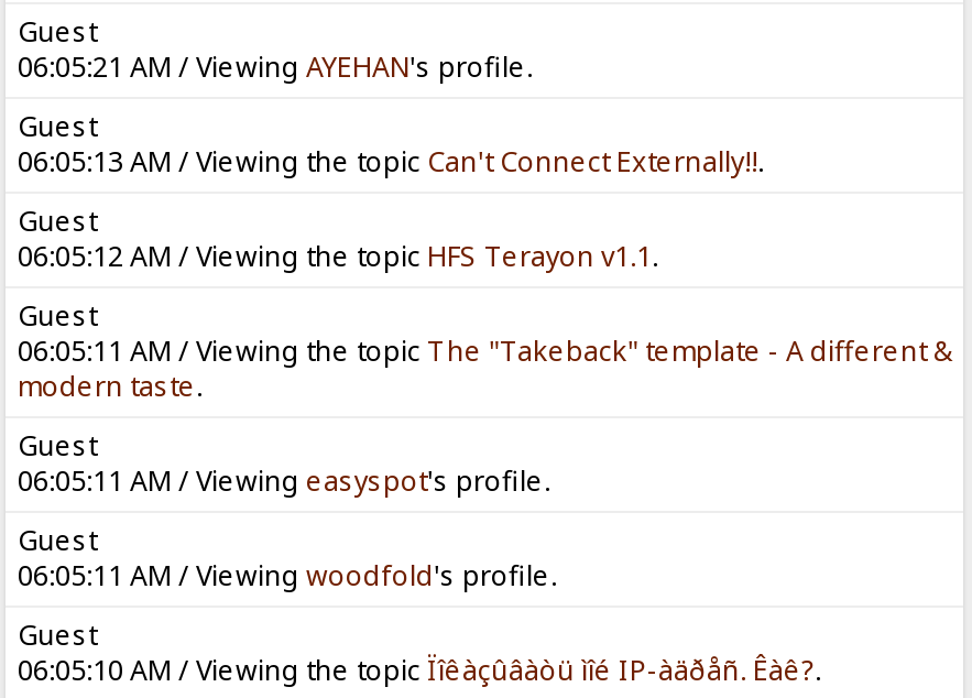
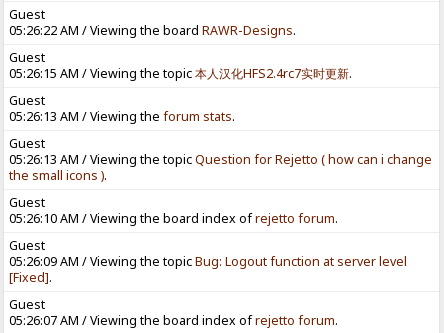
[18,50,533,87] 06:05:21 AM / Viewing AYEHAN's profile. -> [9,22,296,39] 05:26:22 AM / Viewing the board RAWR-Designs.
[18,144,764,182] 06:05:13 AM / Viewing the topic Can't Connect Externally!!. -> [9,65,352,82] 05:26:15 AM / Viewing the topic本人汉化HFS2.4rc7实时更新.
[18,239,658,276] 06:05:12 AM / Viewing the topic HFS Terayon v1.1. -> [9,108,235,125] 05:26:13 AM / Viewing the forum stats.
[18,334,953,406] 06:05:11 AM / Viewing the topic The "Takeback" template - A different & | modern taste. -> [9,151,432,184] 05:26:13 AM / Viewing the topic Question for Rejetto ( how can i change | the small icons ).
[18,463,550,501] 06:05:11 AM / Viewing easyspot's profile. -> [9,210,338,227] 05:26:10 AM / Viewing the board index of rejetto forum.
[18,558,557,596] 06:05:11 AM / Viewing woodfold's profile. -> [9,253,407,286] 05:26:09 AM / Viewing the topic Bug: Logout function at server level | [Fixed].
[18,653,821,690] 06:05:10 AM / Viewing the topic Ïîêàçûâàòü ìîé IP-àäðåñ. Êàê?. -> [9,312,338,329] 05:26:07 AM / Viewing the board index of rejetto forum.

